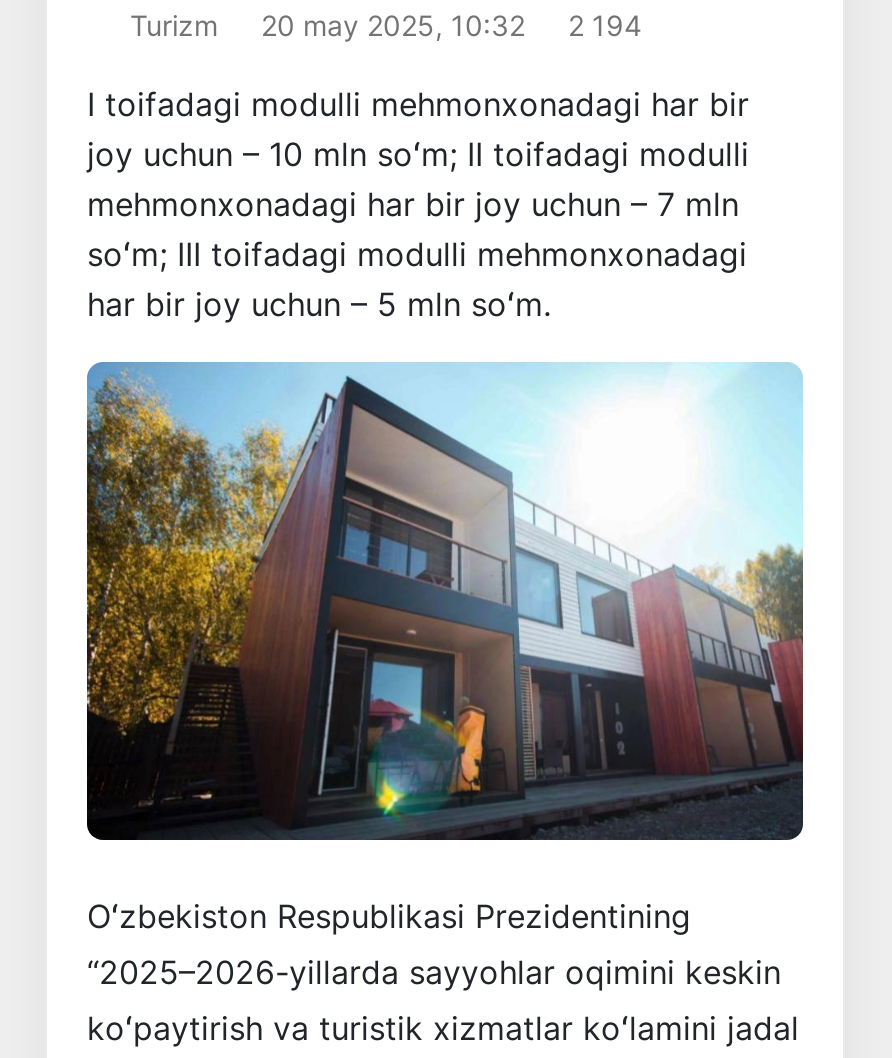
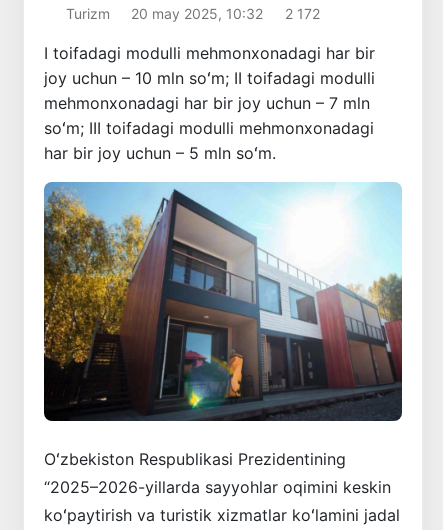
[130,9,642,43] Turizm 20 may 2025, 10:32 2 194 -> [65,5,319,22] Turizm 20 may 2025, 10:32 2 172

